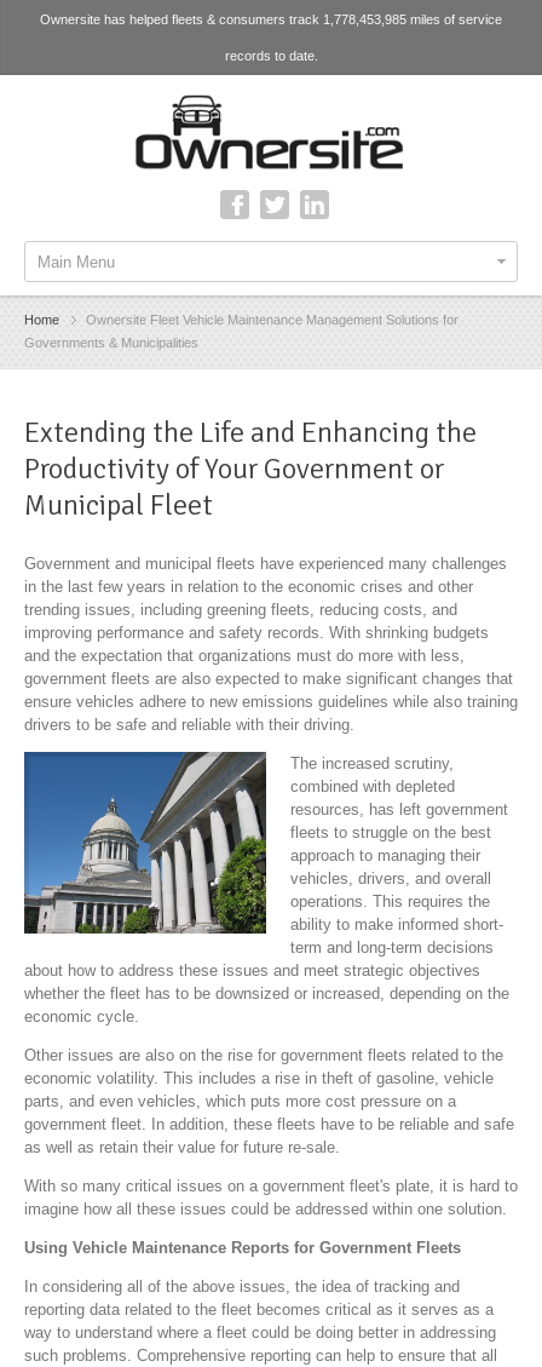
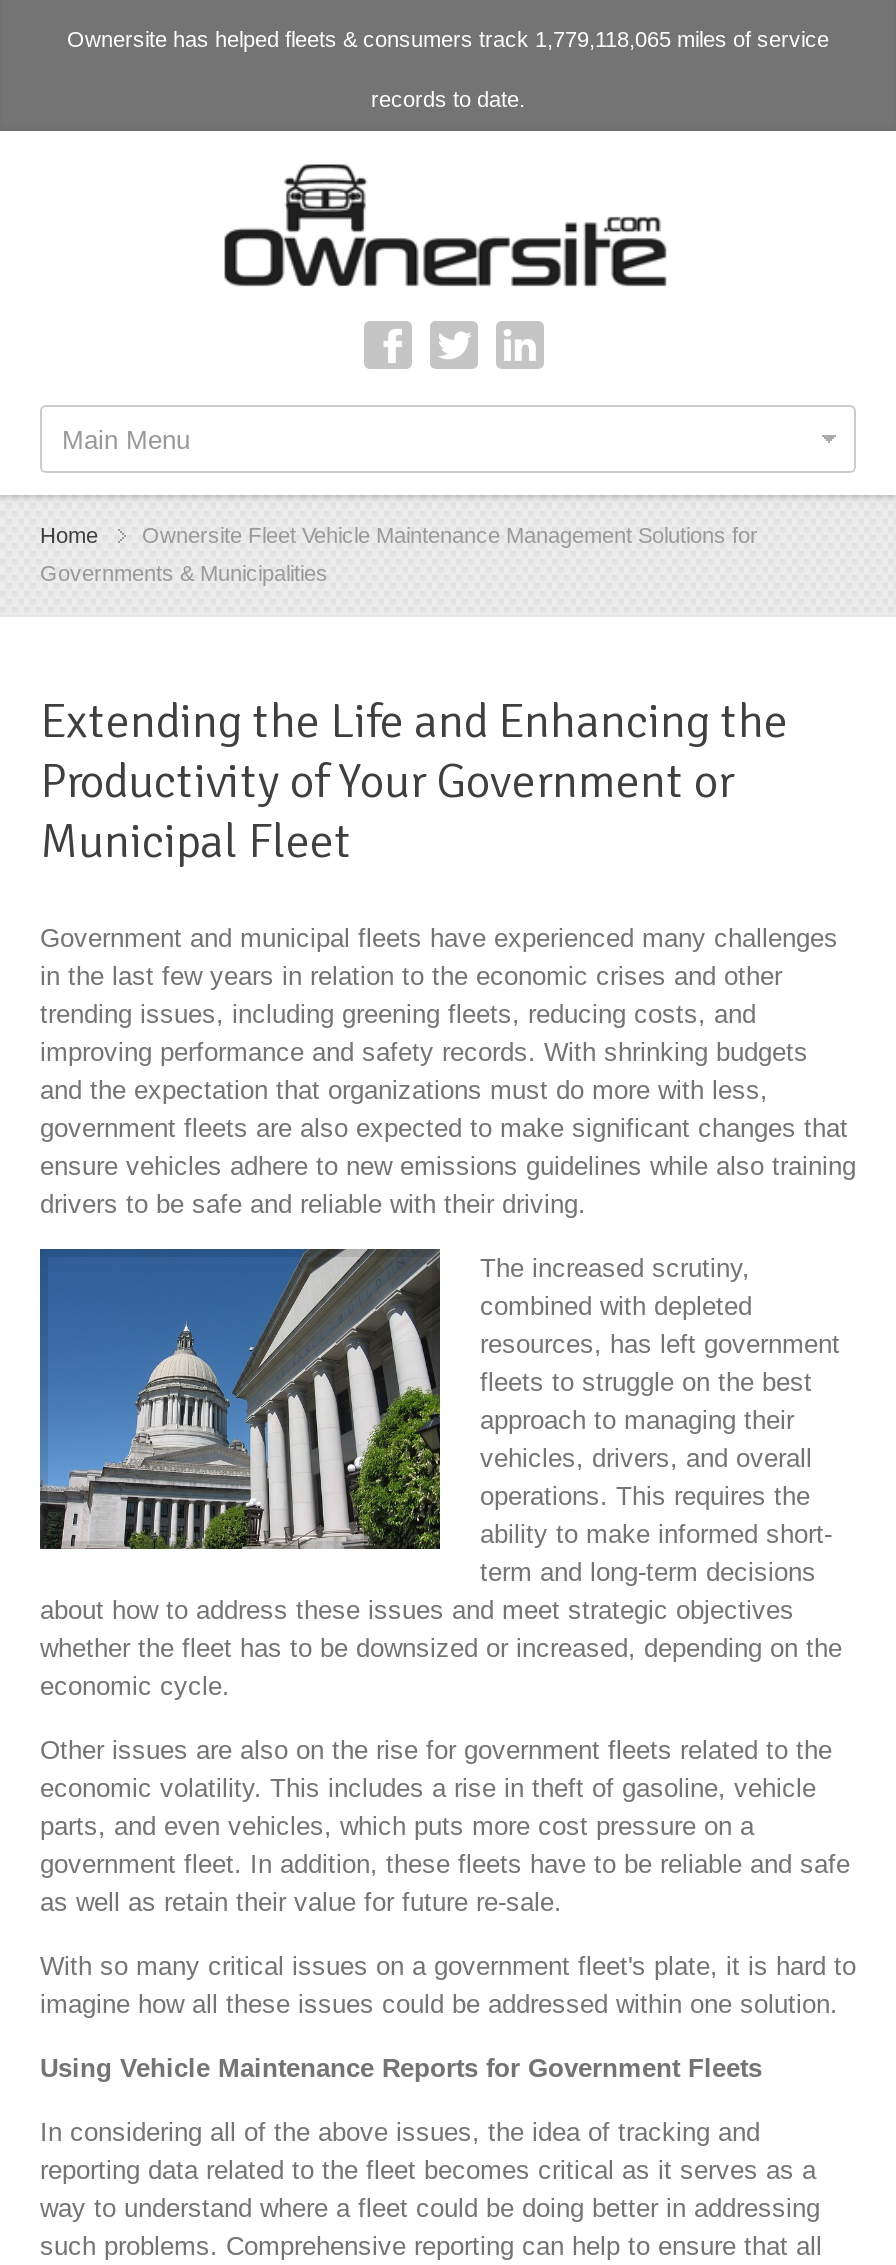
[40,12,502,27] Ownersite has helped fleets & consumers track 1,778,453,985 miles of service -> [67,27,829,51] Ownersite has helped fleets & consumers track 1,779,118,065 miles of service

